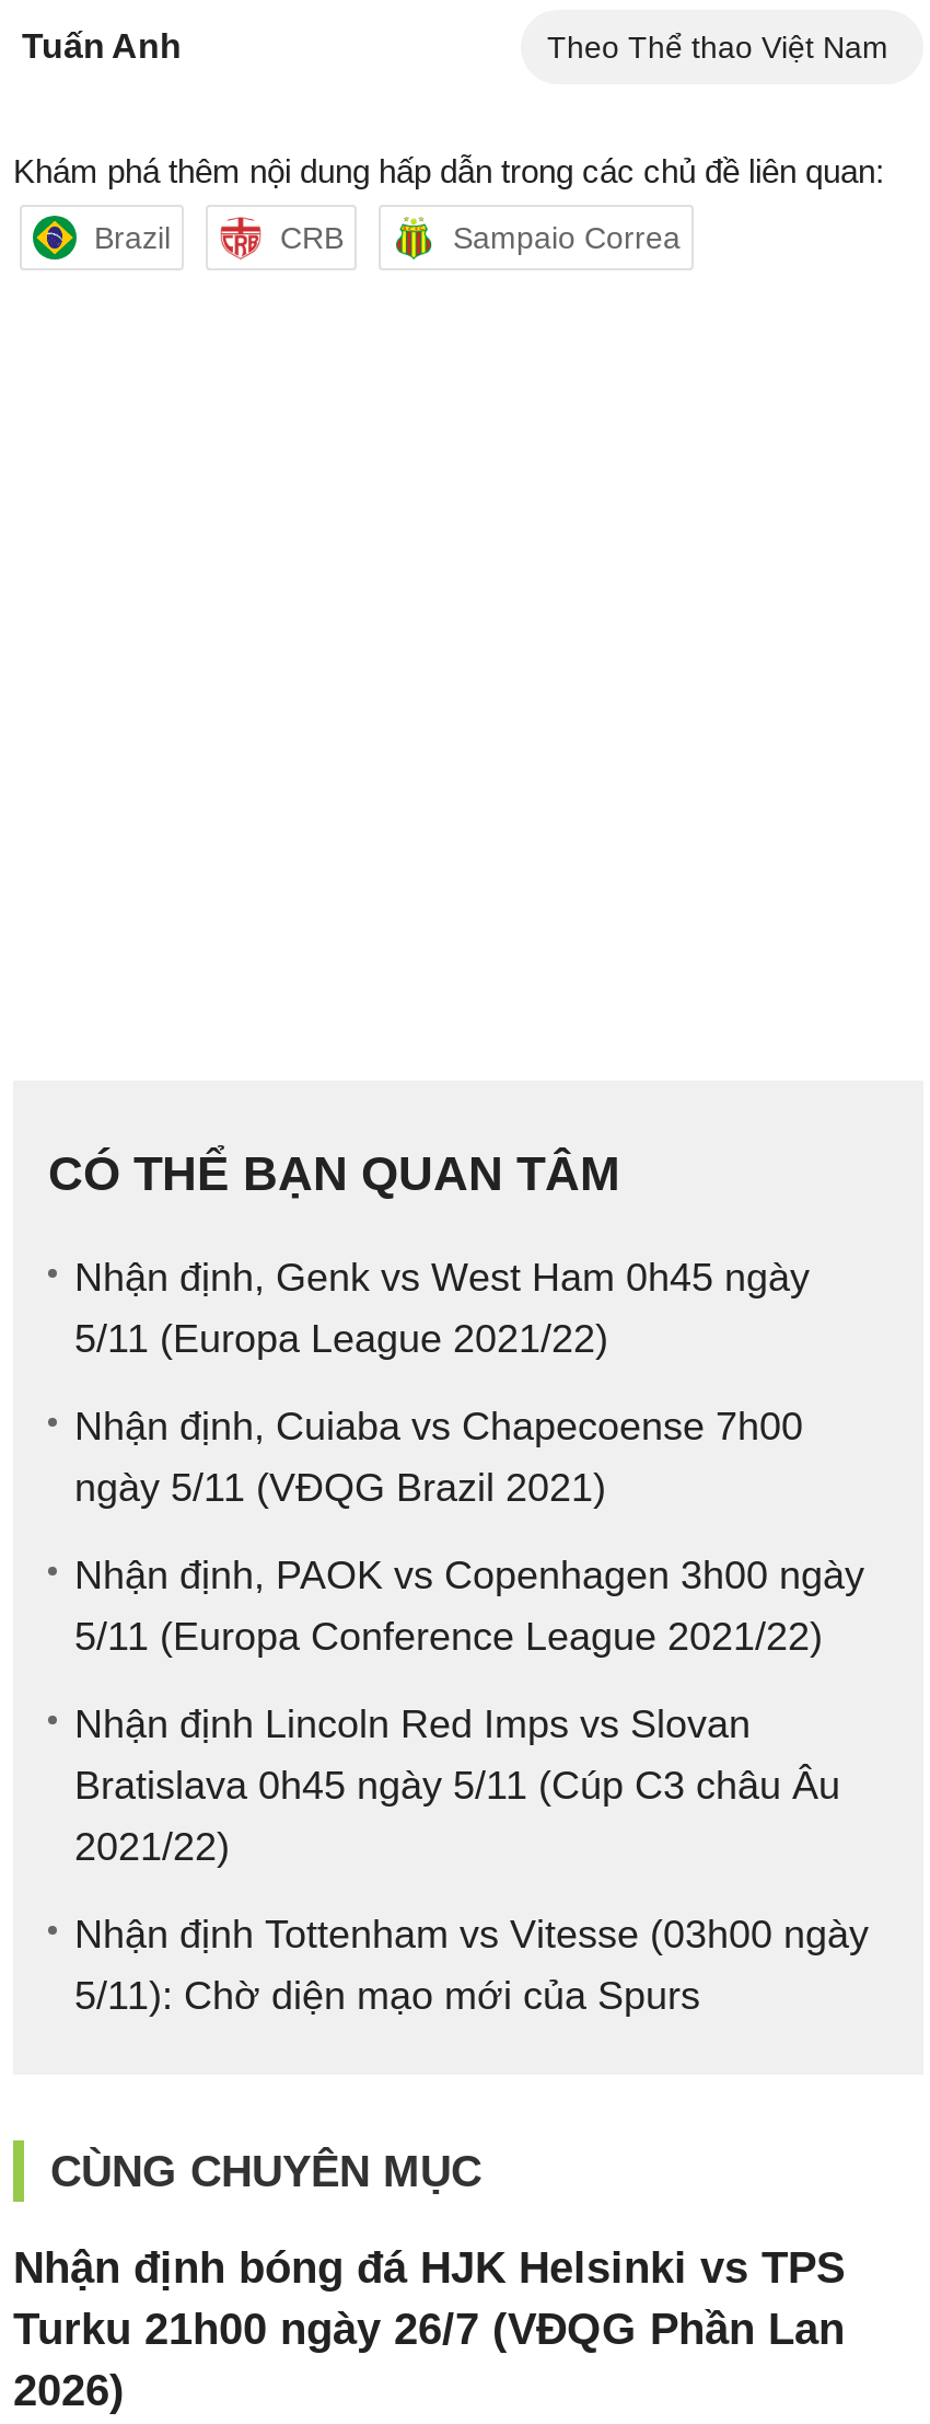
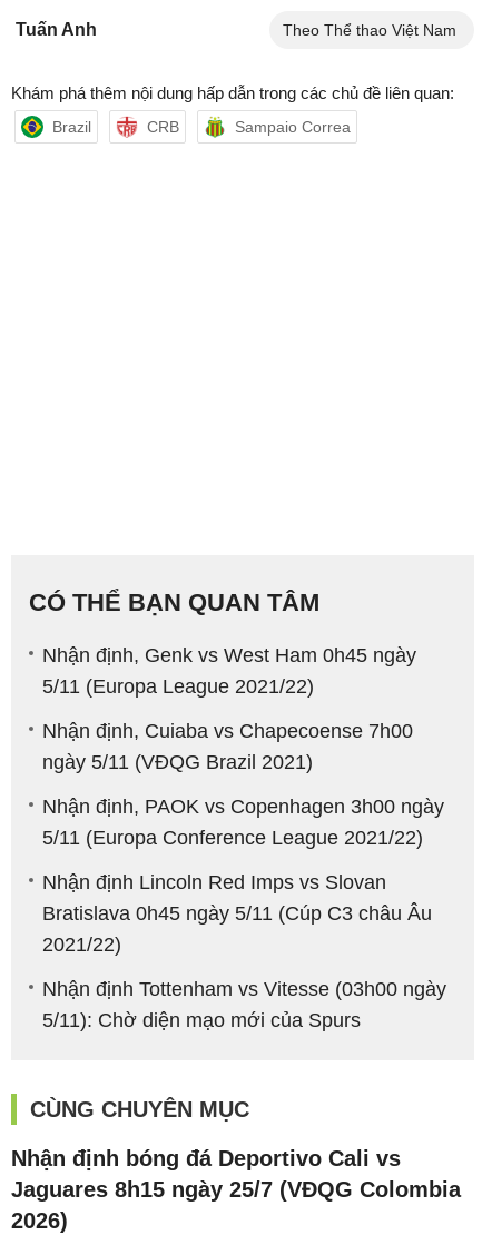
[13,2244,845,2353] Nhận định bóng đá HJK Helsinki vs TPS | Turku 21h00 ngày 26/7 (VĐQG Phần Lan -> [11,1146,461,1202] Nhận định bóng đá Deportivo Cali vs | Jaguares 8h15 ngày 25/7 (VĐQG Colombia

